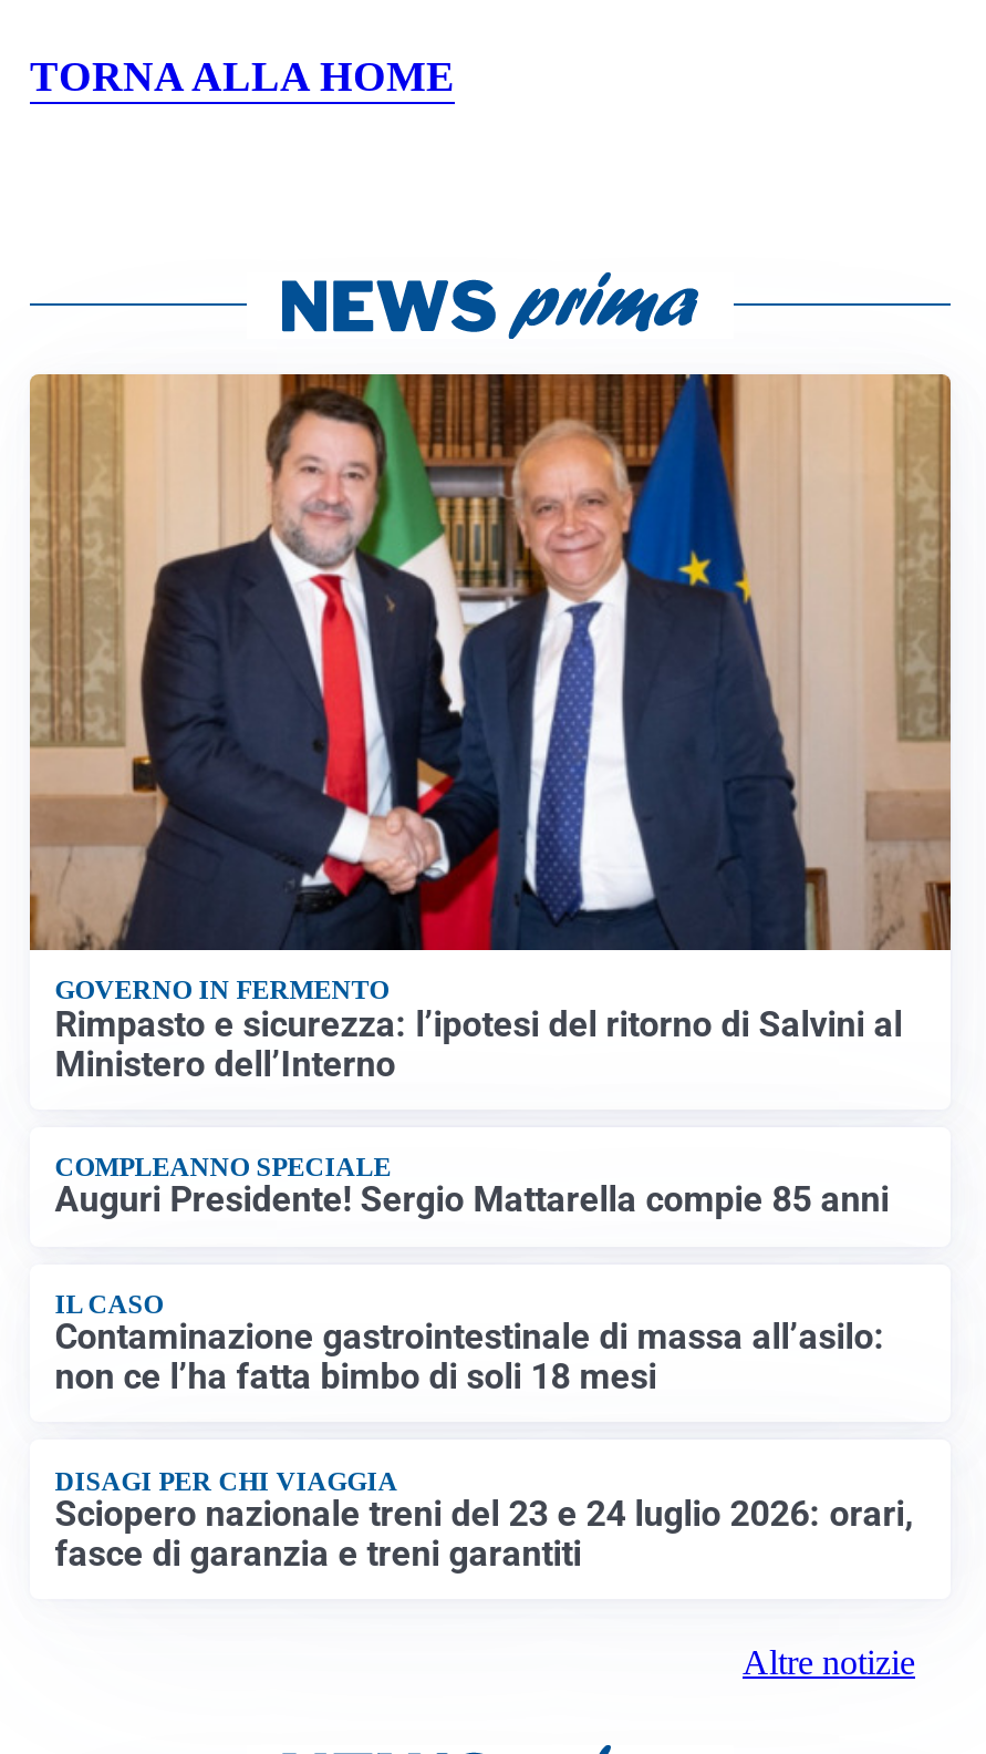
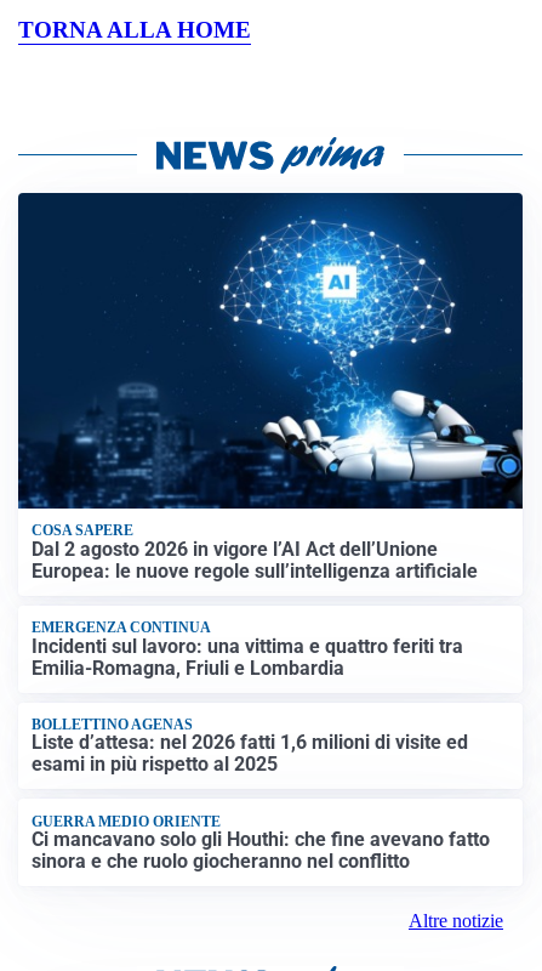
[28,372,953,1085] [image] | GOVERNO IN FERMENTO | Rimpasto e sicurezza: l’ipotesi del ritorno di Salvini al | Ministero dell’Interno -> [17,192,524,582] [image] | COSA SAPERE | Dal 2 agosto 2026 in vigore l’AI Act dell’Unione | Europea: le nuove regole sull’intelligenza artificiale
[55,1152,889,1221] COMPLEANNO SPECIALE | Auguri Presidente! Sergio Mattarella compie 85 anni -> [32,619,463,679] EMERGENZA CONTINUA | Incidenti sul lavoro: una vittima e quattro feriti tra | Emilia-Romagna, Friuli e Lombardia
[55,1289,885,1398] IL CASO | Contaminazione gastrointestinale di massa all’asilo: | non ce l’ha fatta bimbo di soli 18 mesi -> [32,716,468,776] BOLLETTINO AGENAS | Liste d’attesa: nel 2026 fatti 1,6 milioni di visite ed | esami in più rispetto al 2025
[55,1465,913,1575] DISAGI PER CHI VIAGGIA | Sciopero nazionale treni del 23 e 24 luglio 2026: orari, | fasce di garanzia e treni garantiti -> [32,813,490,873] GUERRA MEDIO ORIENTE | Ci mancavano solo gli Houthi: che fine avevano fatto | sinora e che ruolo giocheranno nel conflitto

